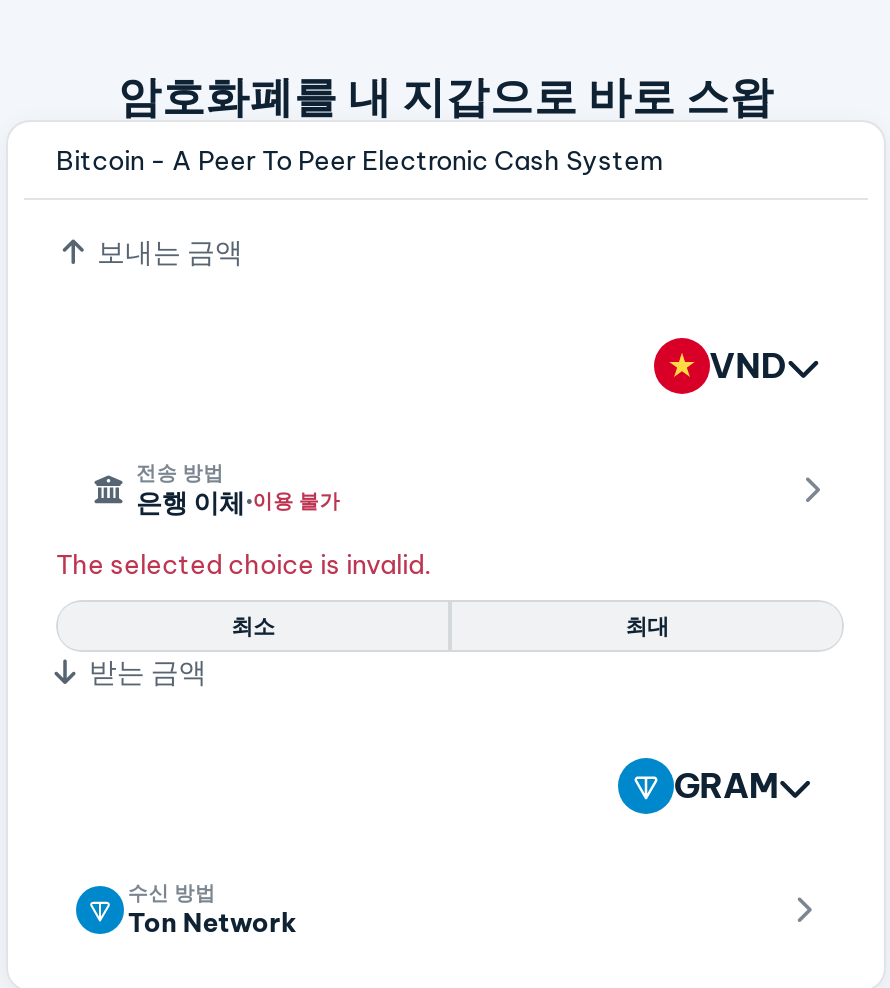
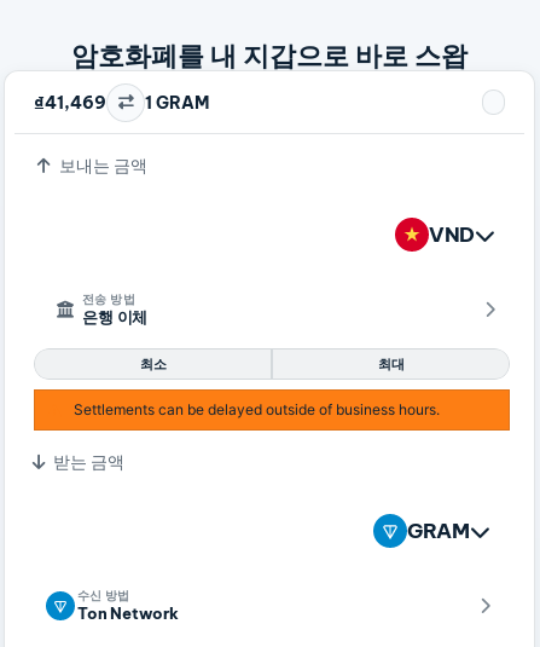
[56,143,664,175] Bitcoin - A Peer To Peer Electronic Cash System -> [34,92,209,114] ₫41,469 | 1 GRAM
[56,483,432,580] 은행 이체·이용 불가 | The selected choice is invalid. -> [82,307,148,327] 은행 이체
none -> [74,400,440,419] Settlements can be delayed outside of business hours.

